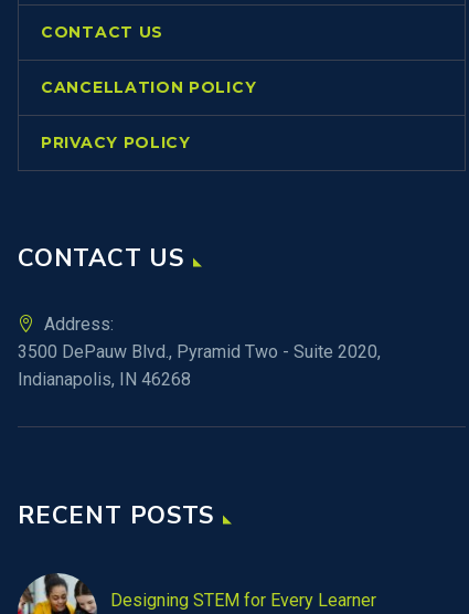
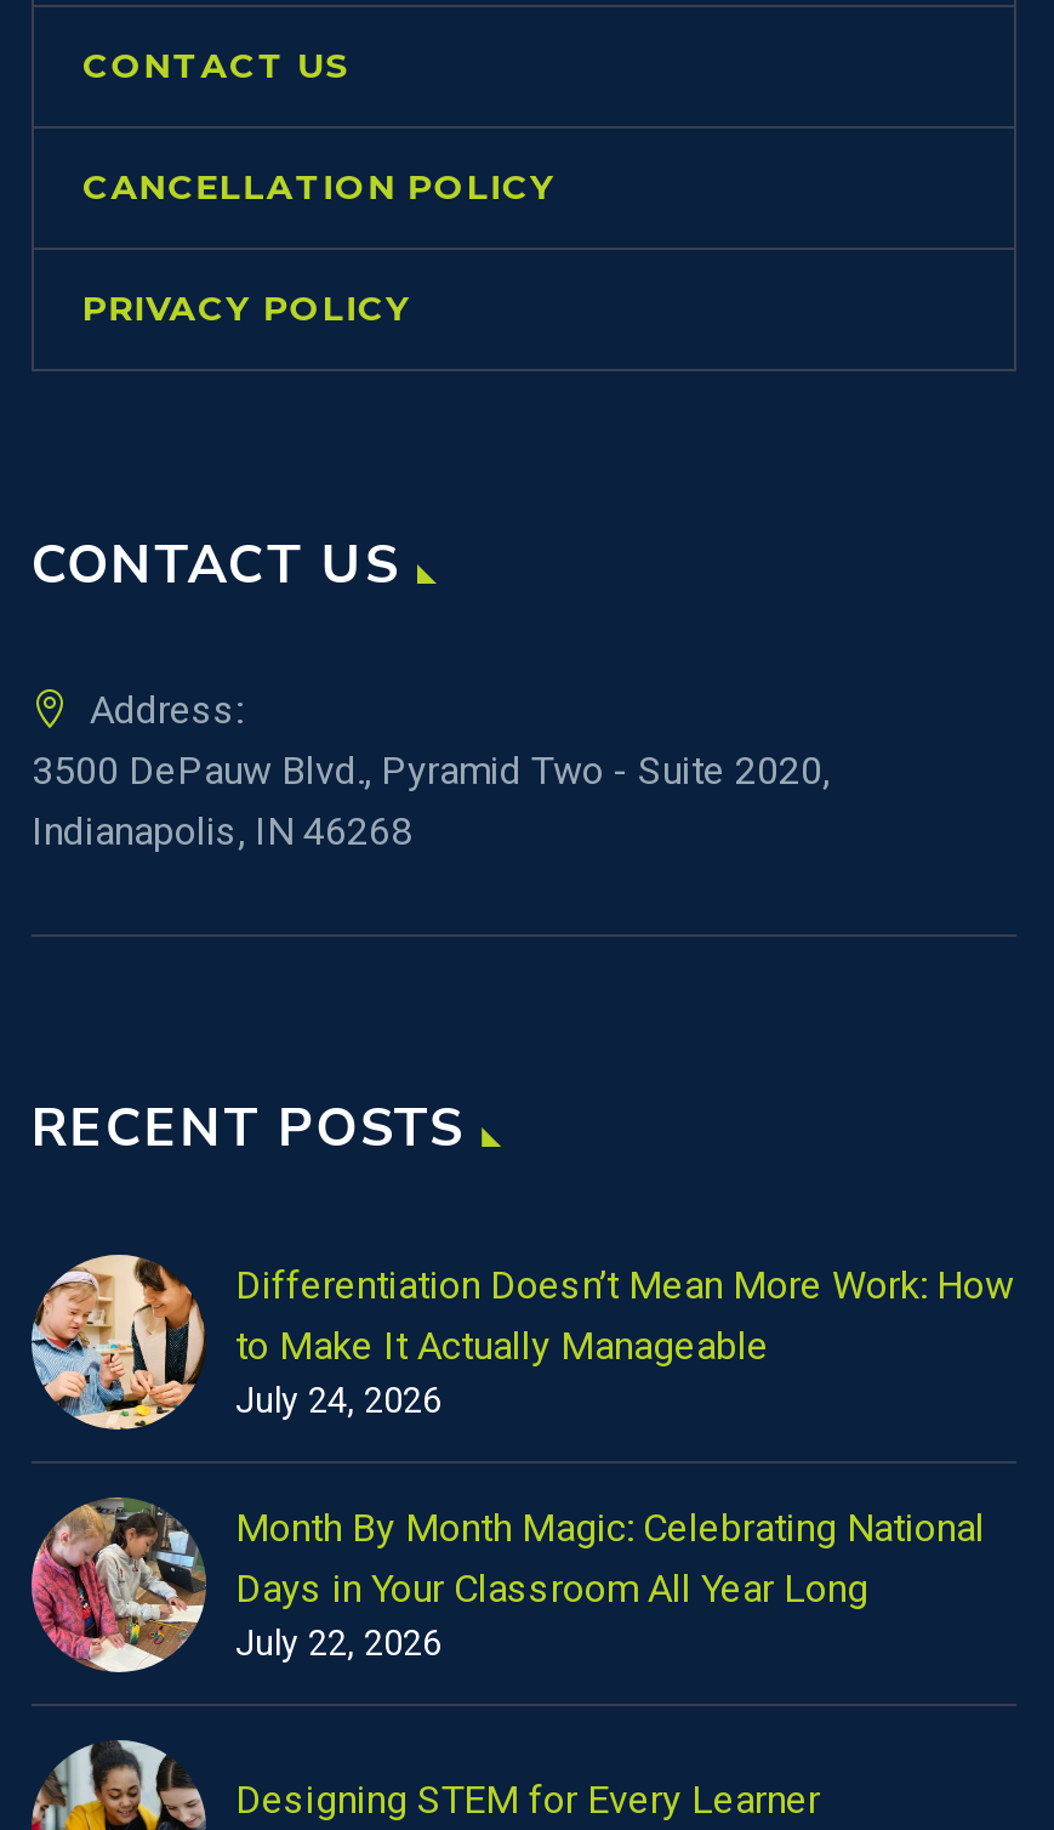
none -> [29,1252,1014,1663] [image] | Differentiation Doesn’t Mean More Work: How | to Make It Actually Manageable | July 24, 2026 | Month By Month Magic: Celebrating National | Days in Your Classroom All Year Long | July 22, 2026
none -> [29,1495,201,1675] [image]

